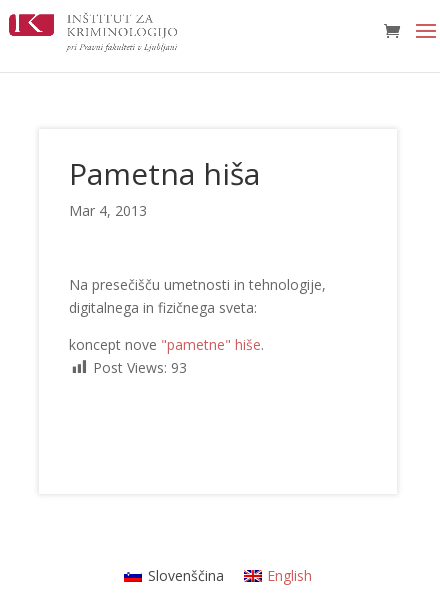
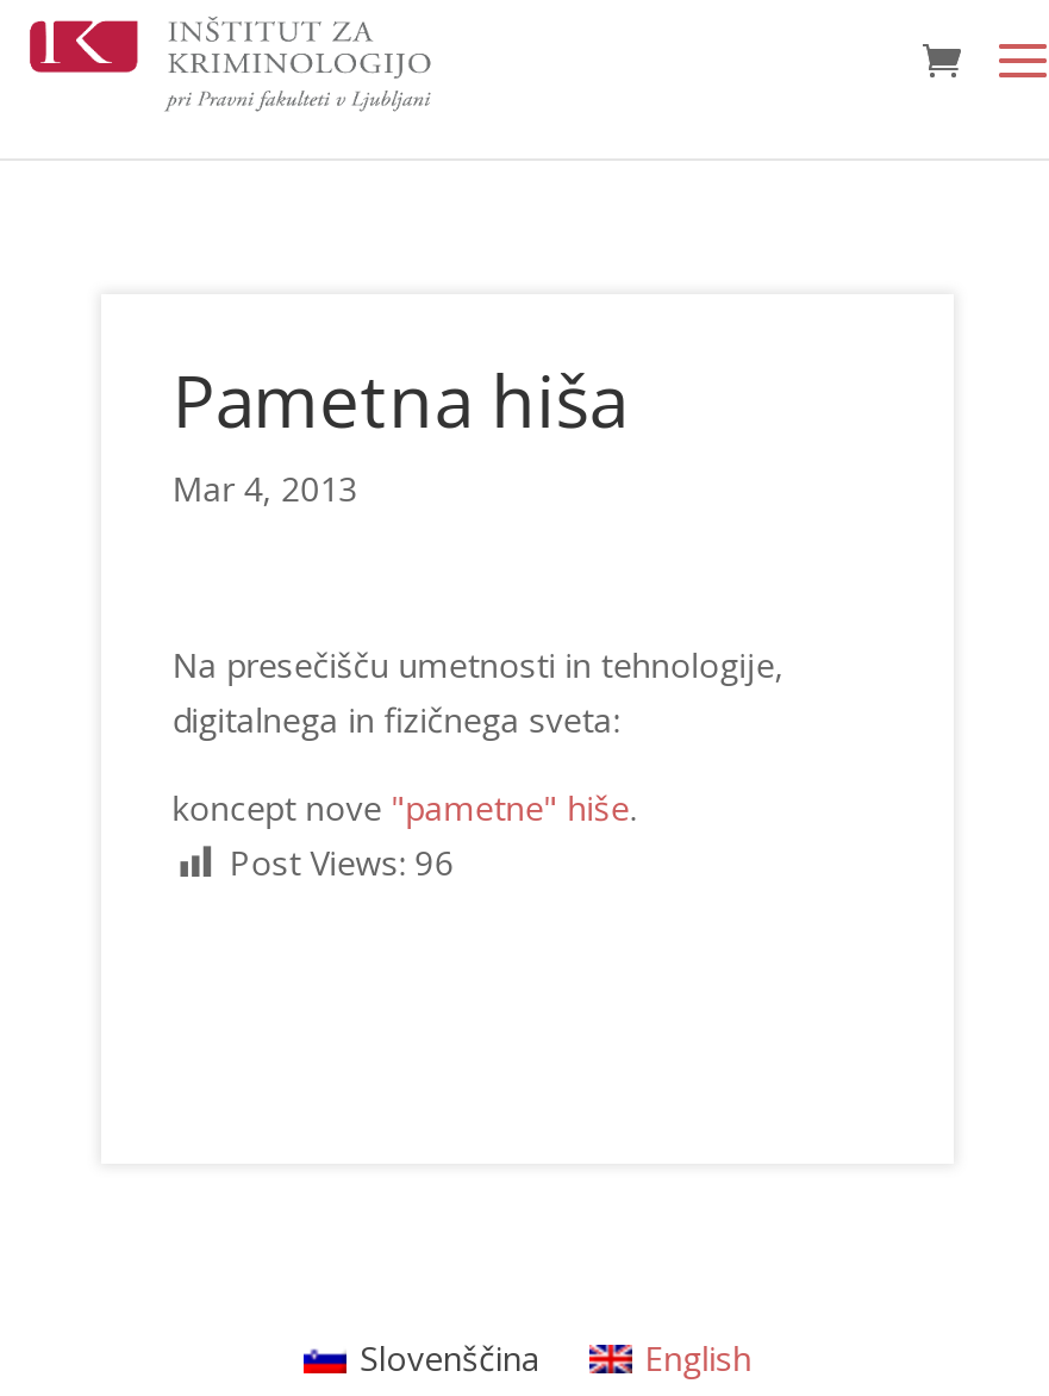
[93,358,187,377] Post Views: 93 -> [229,840,453,885] Post Views: 96

